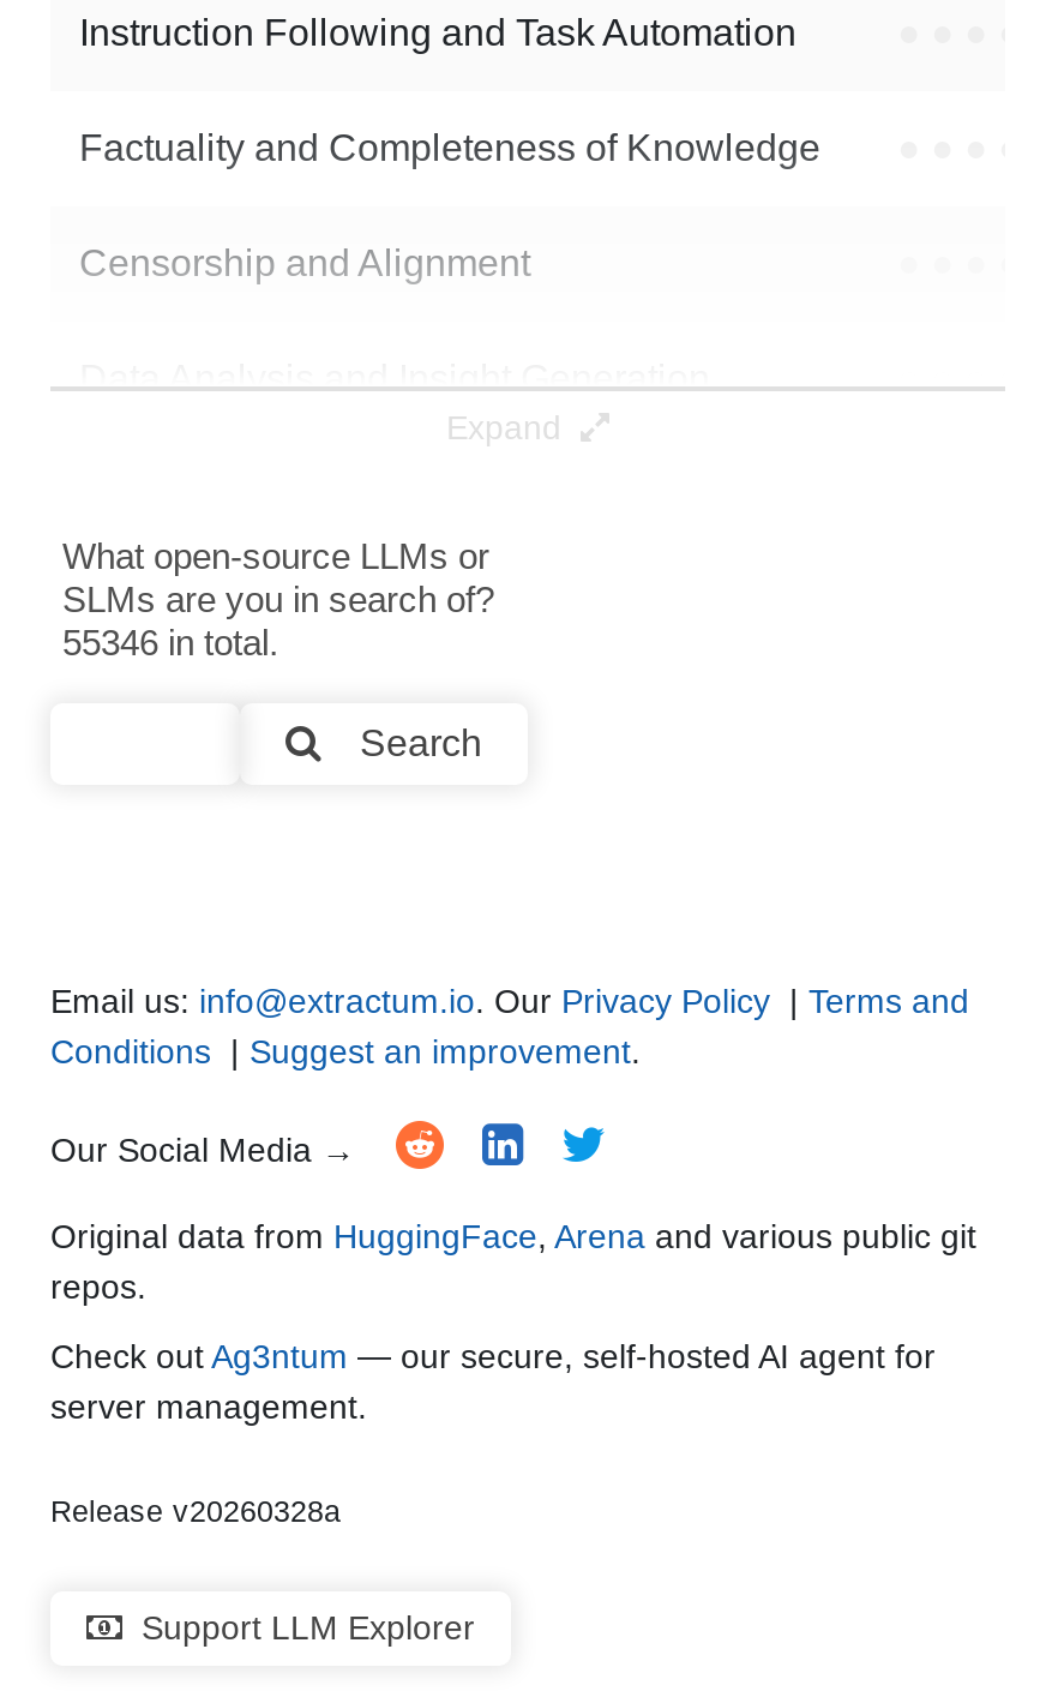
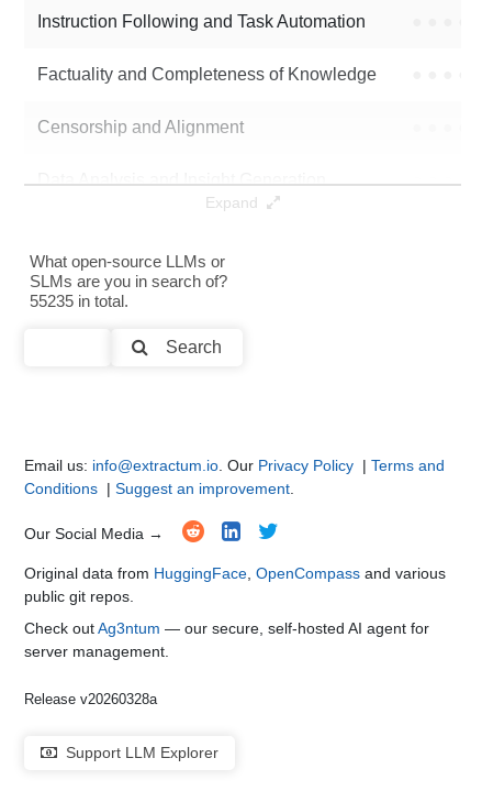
[62,622,278,662] 55346 in total. -> [30,292,128,310] 55235 in total.
[50,1217,976,1306] Original data from HuggingFace, Arena and various public git | repos. -> [24,564,446,605] Original data from HuggingFace, OpenCompass and various | public git repos.

